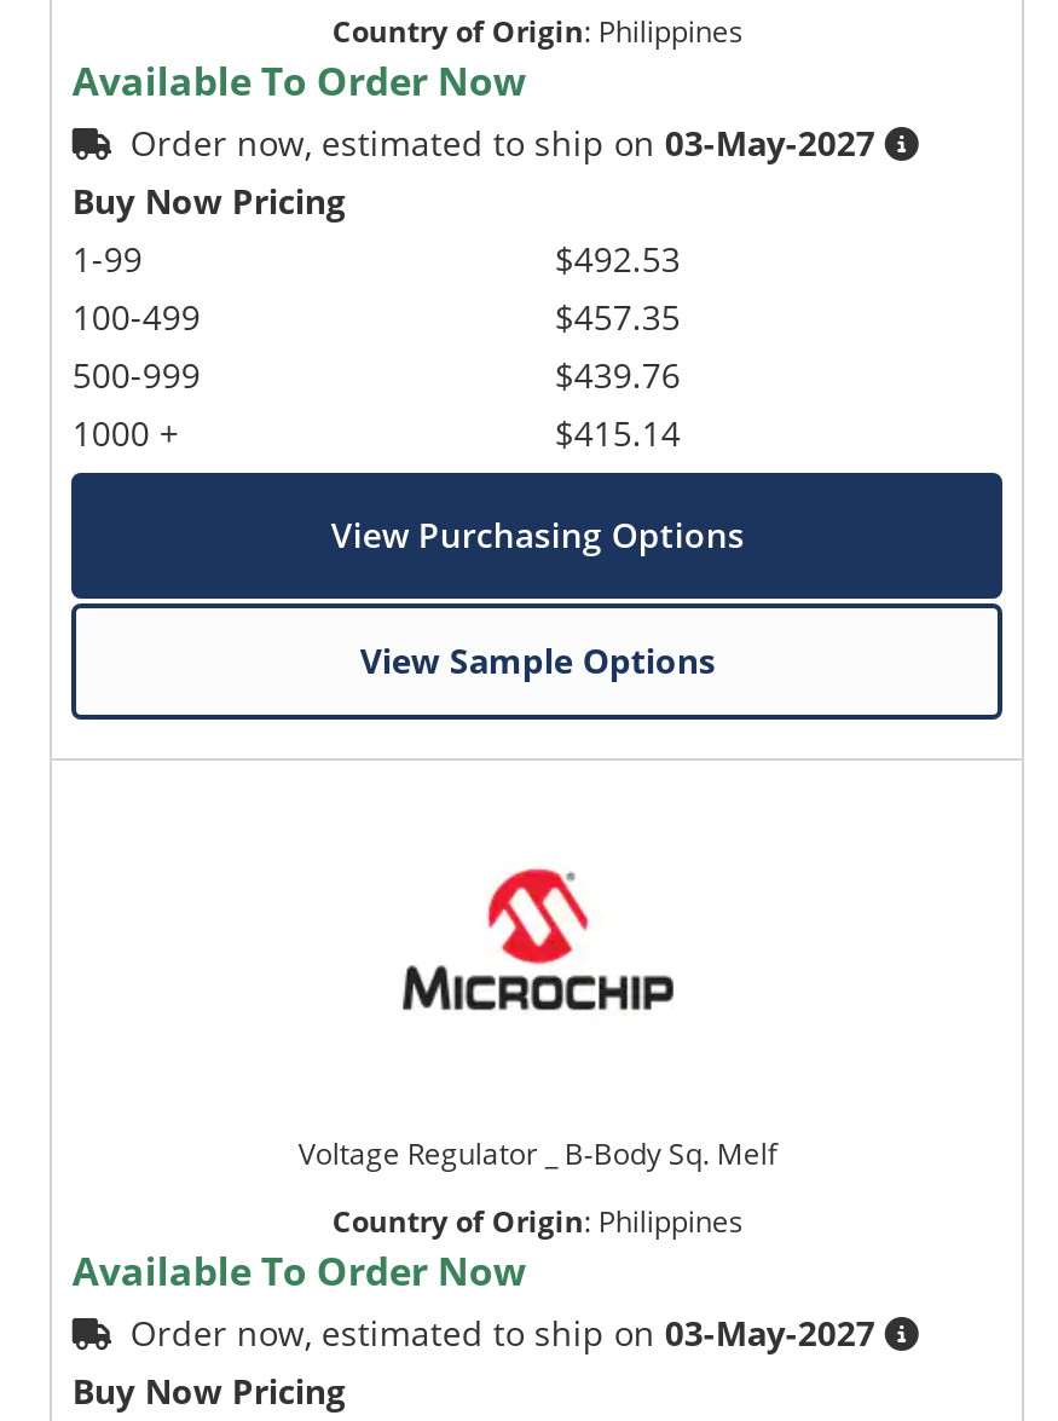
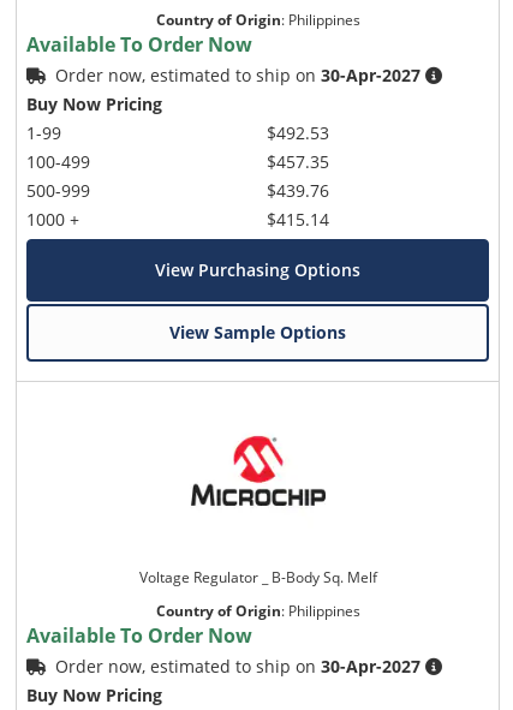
[130,120,875,166] Order now, estimated to ship on 03-May-2027 -> [56,64,421,87] Order now, estimated to ship on 30-Apr-2027
[130,1310,875,1356] Order now, estimated to ship on 03-May-2027 -> [56,655,421,678] Order now, estimated to ship on 30-Apr-2027

